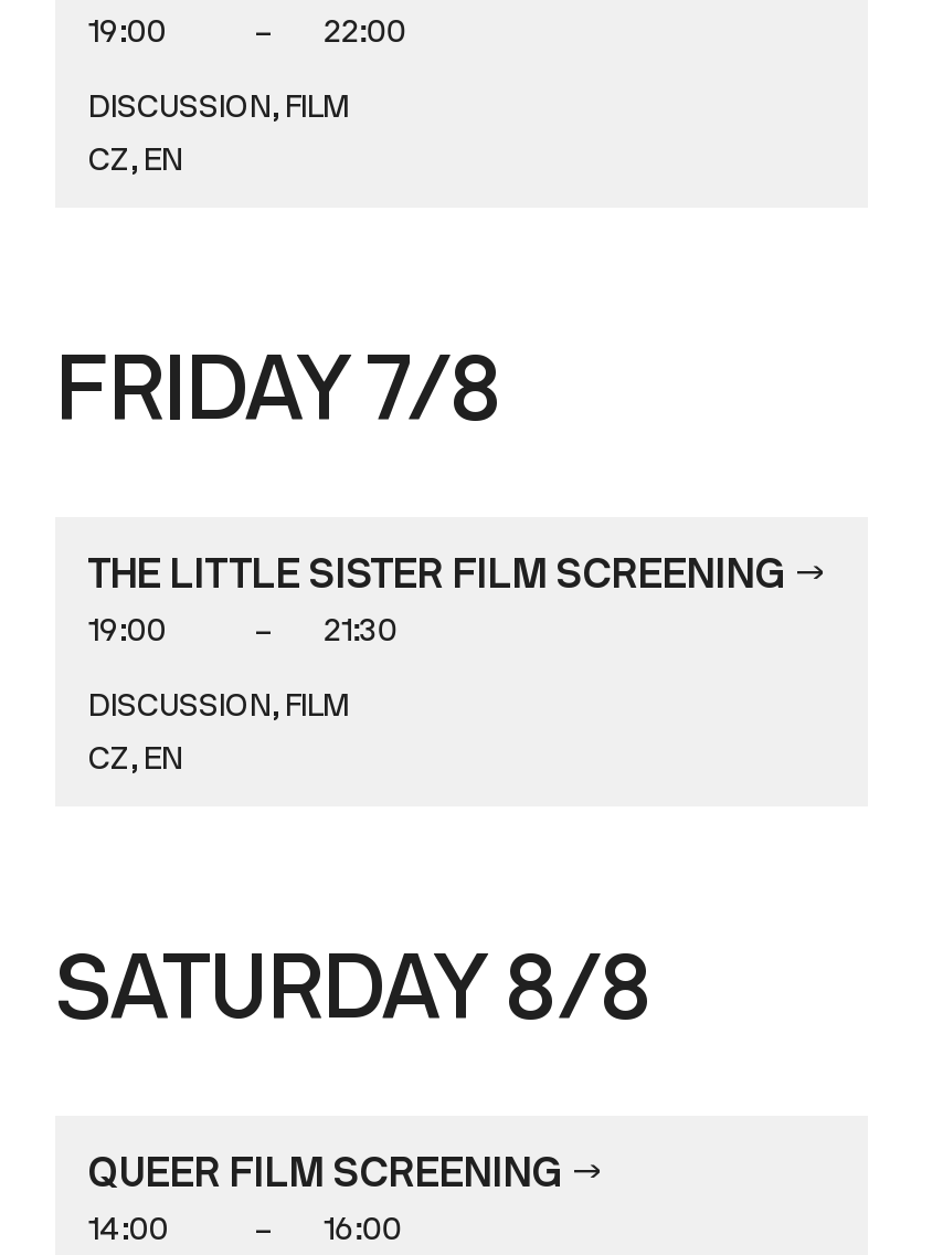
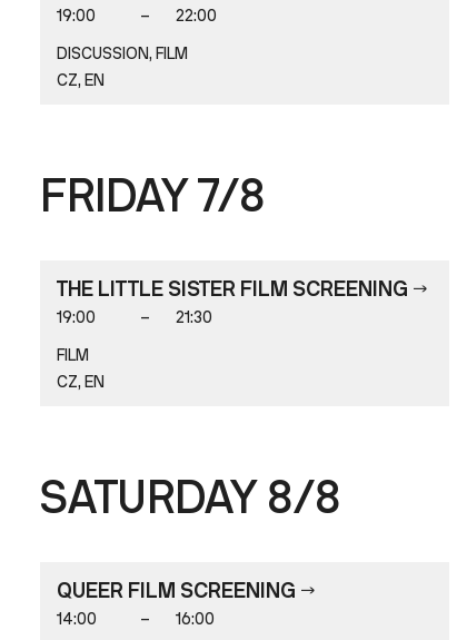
[88,684,349,721] DISCUSSION, FILM -> [57,344,89,363] FILM

